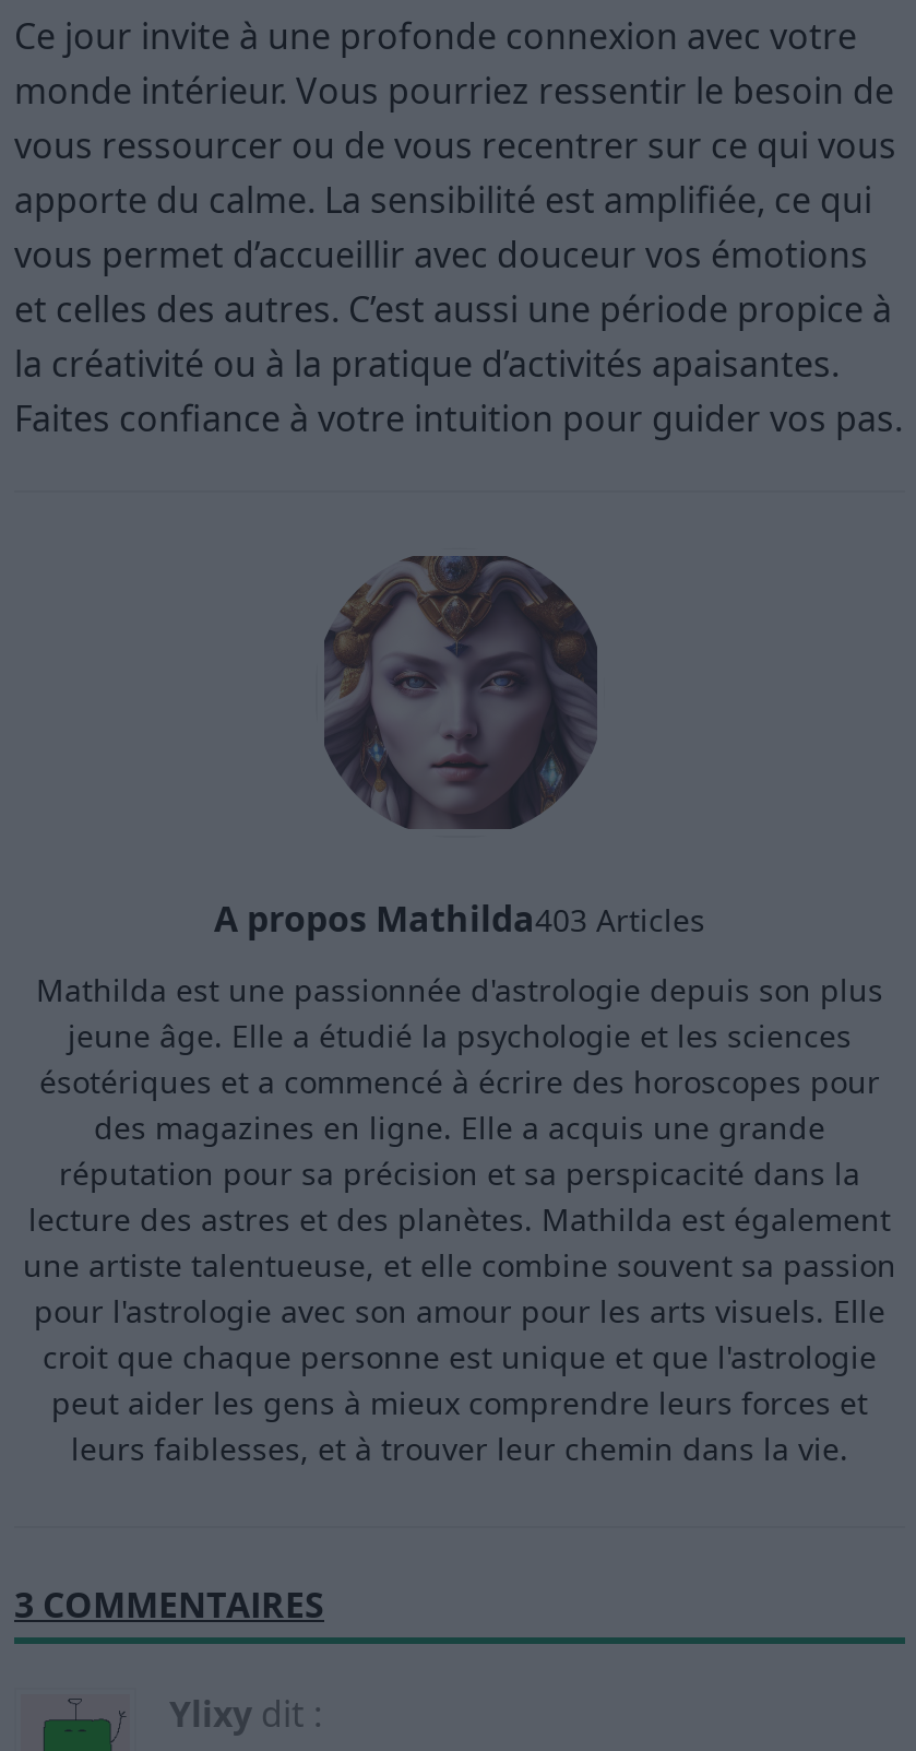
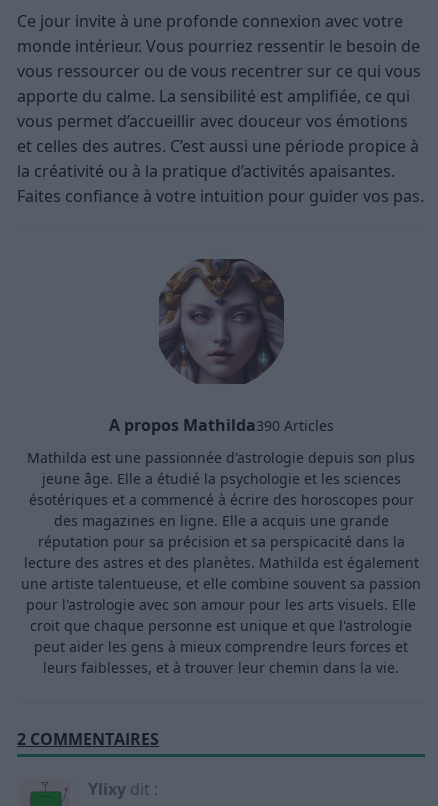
[214,895,705,943] A propos Mathilda403 Articles -> [108,414,333,436] A propos Mathilda390 Articles
[14,1581,324,1629] 3 COMMENTAIRES -> [17,728,159,750] 2 COMMENTAIRES

